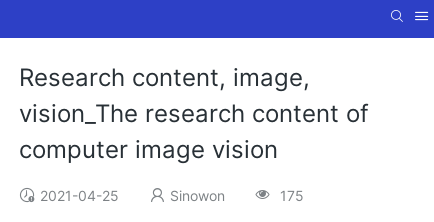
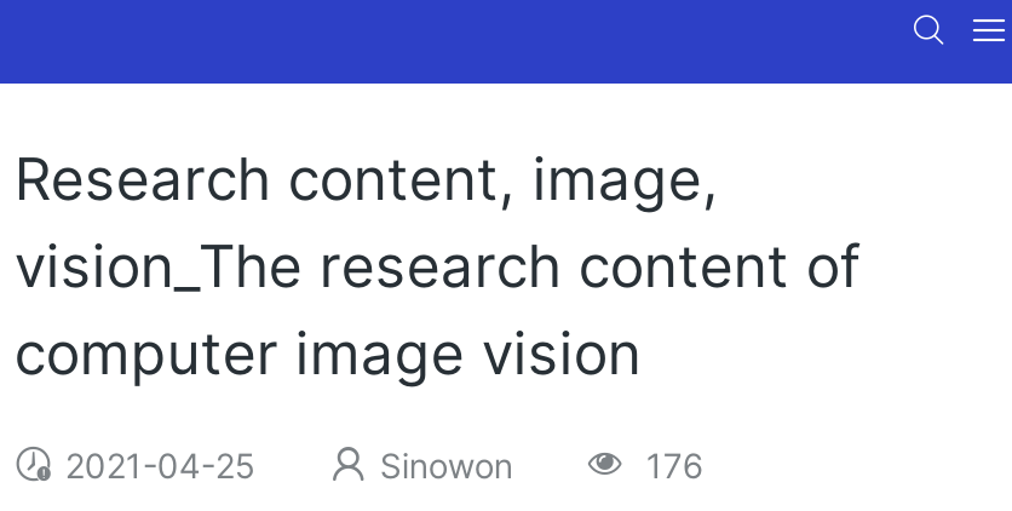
[280,187,304,204] 175 -> [646,445,704,487] 176

